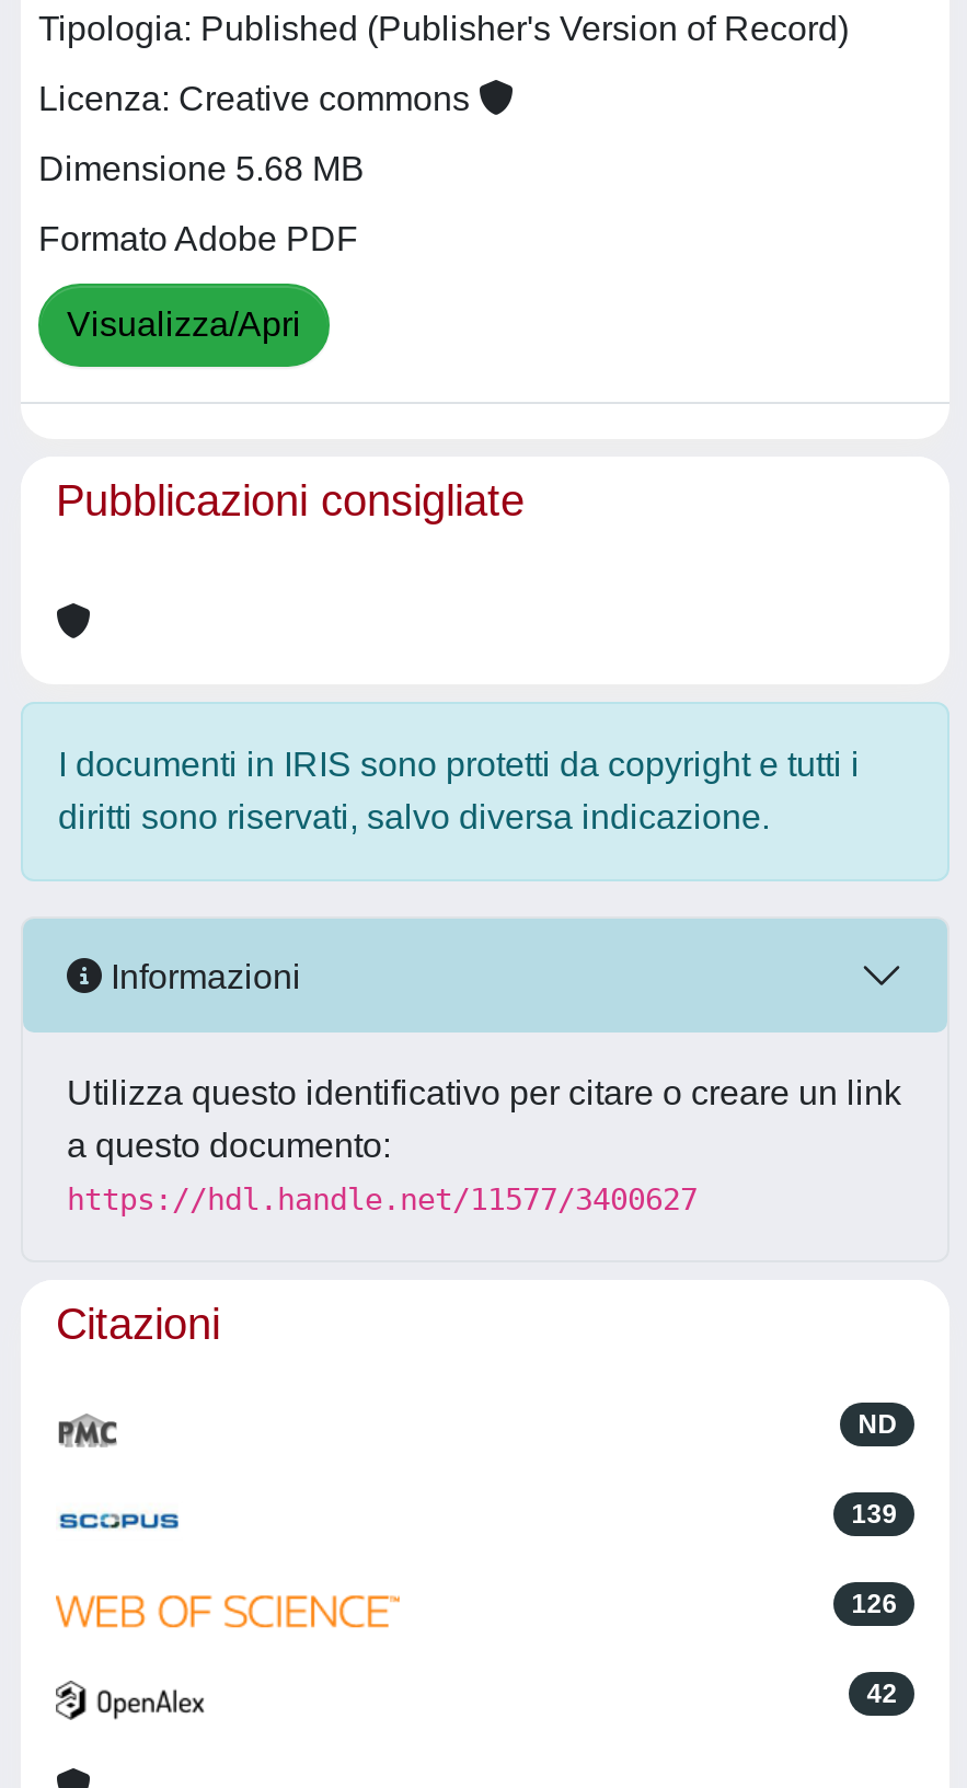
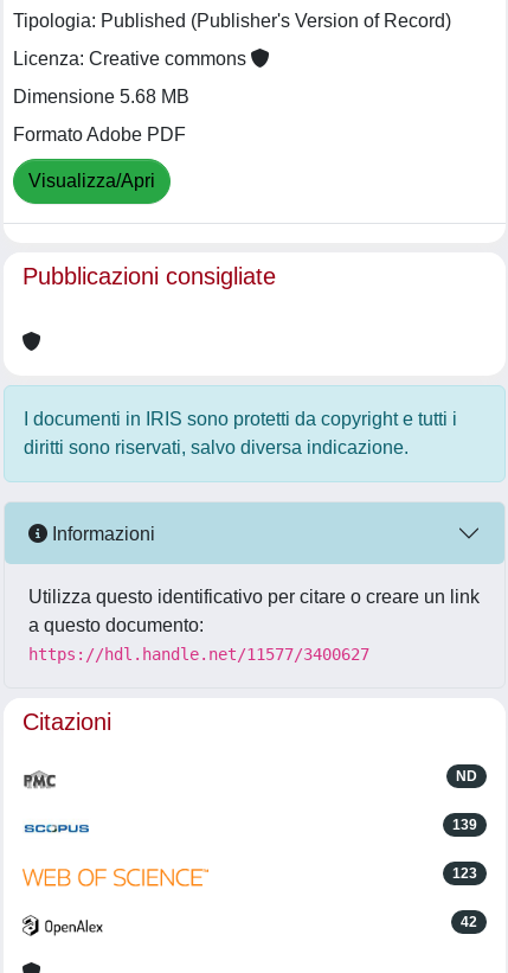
[851,1589,897,1620] 126 -> [453,865,477,882] 123

